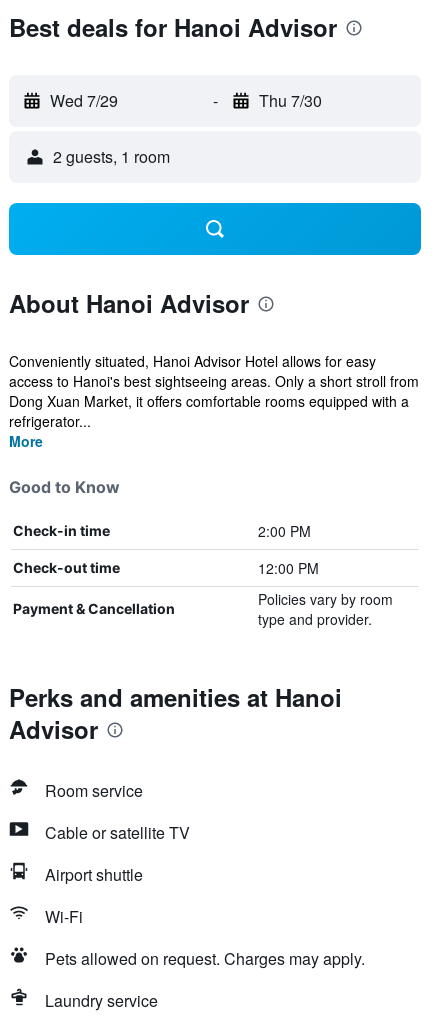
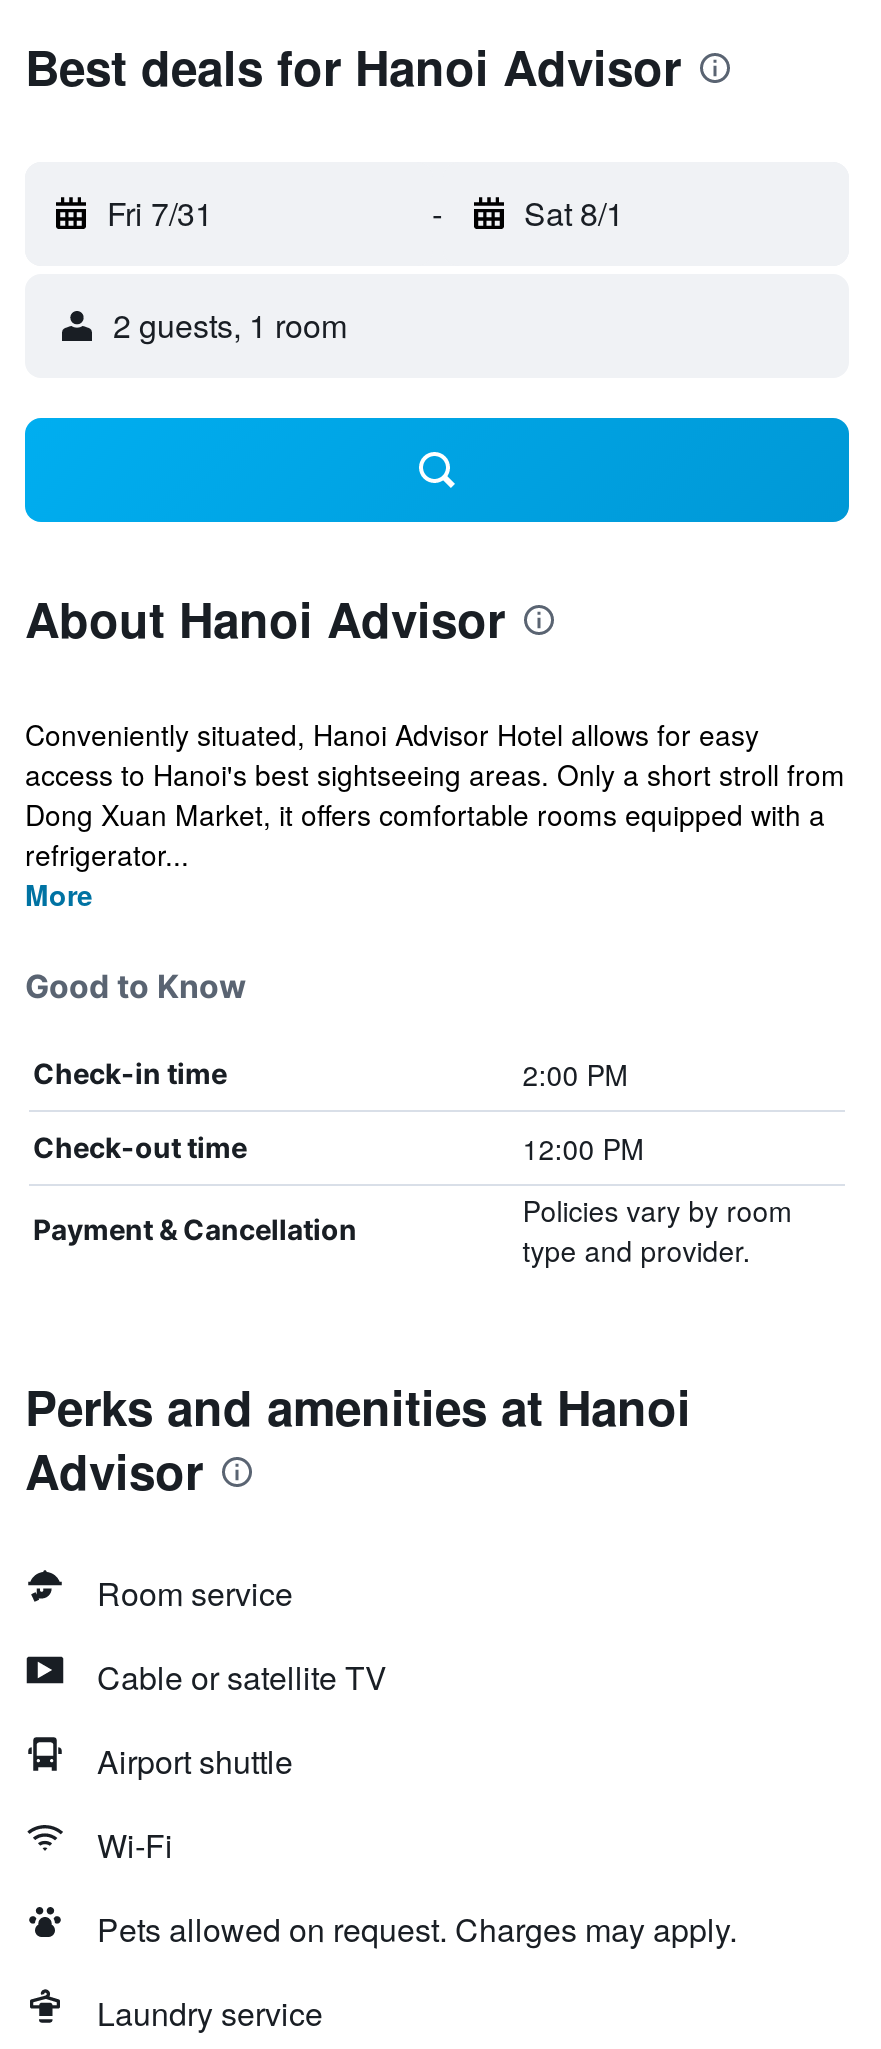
[50,89,118,112] Wed 7/29 -> [107,190,213,236] Fri 7/31
[258,89,321,112] Thu 7/30 -> [524,190,624,236] Sat 8/1

